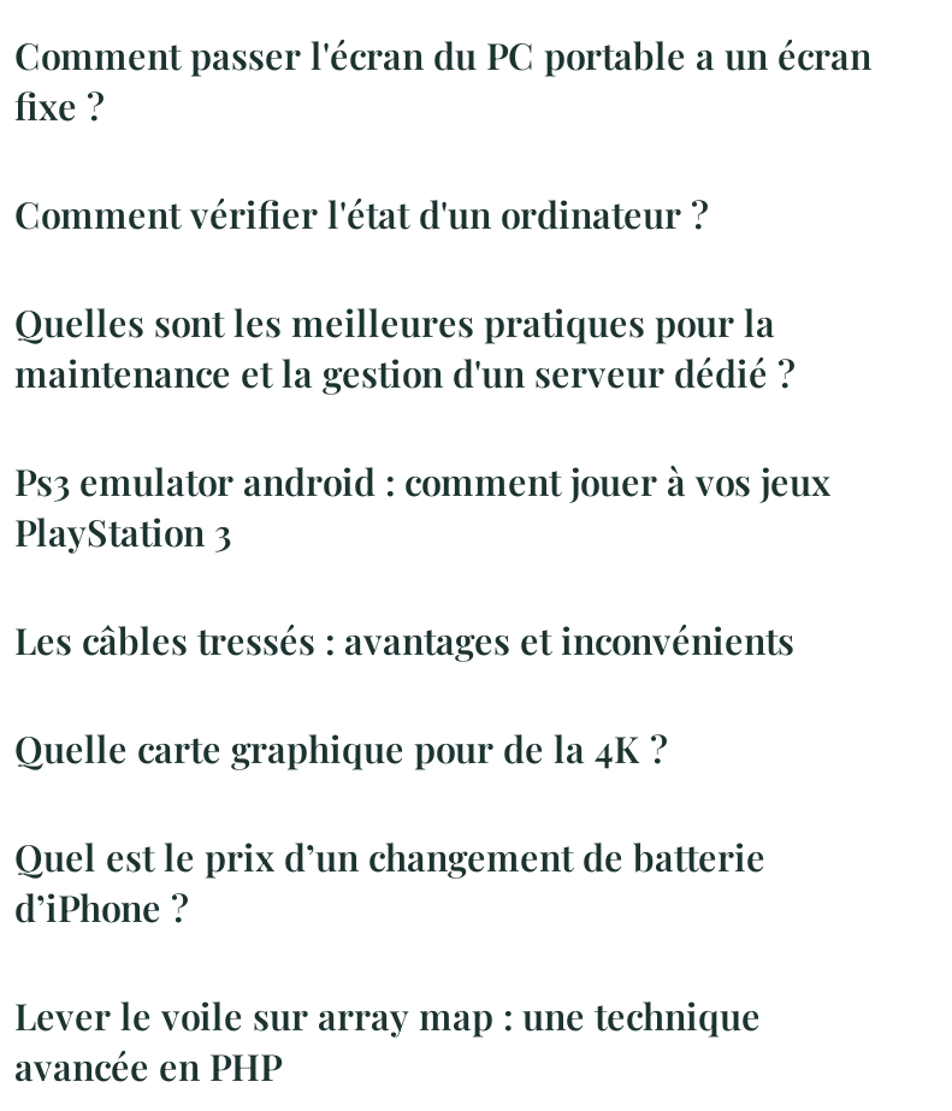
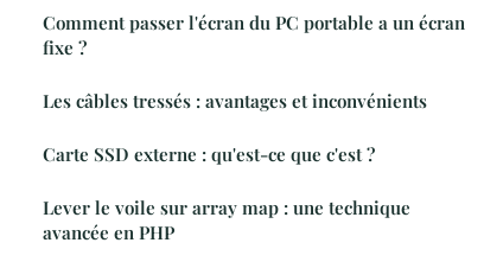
[14,188,830,554] Comment vérifier l'état d'un ordinateur ? | Quelles sont les meilleures pratiques pour la | maintenance et la gestion d'un serveur dédié ? | Ps3 emulator android : comment jouer à vos jeux | PlayStation 3 -> none
[14,723,765,930] Quelle carte graphique pour de la 4K ? | Quel est le prix d’un changement de batterie | d’iPhone ? -> [43,143,375,166] Carte SSD externe : qu'est-ce que c'est ?

